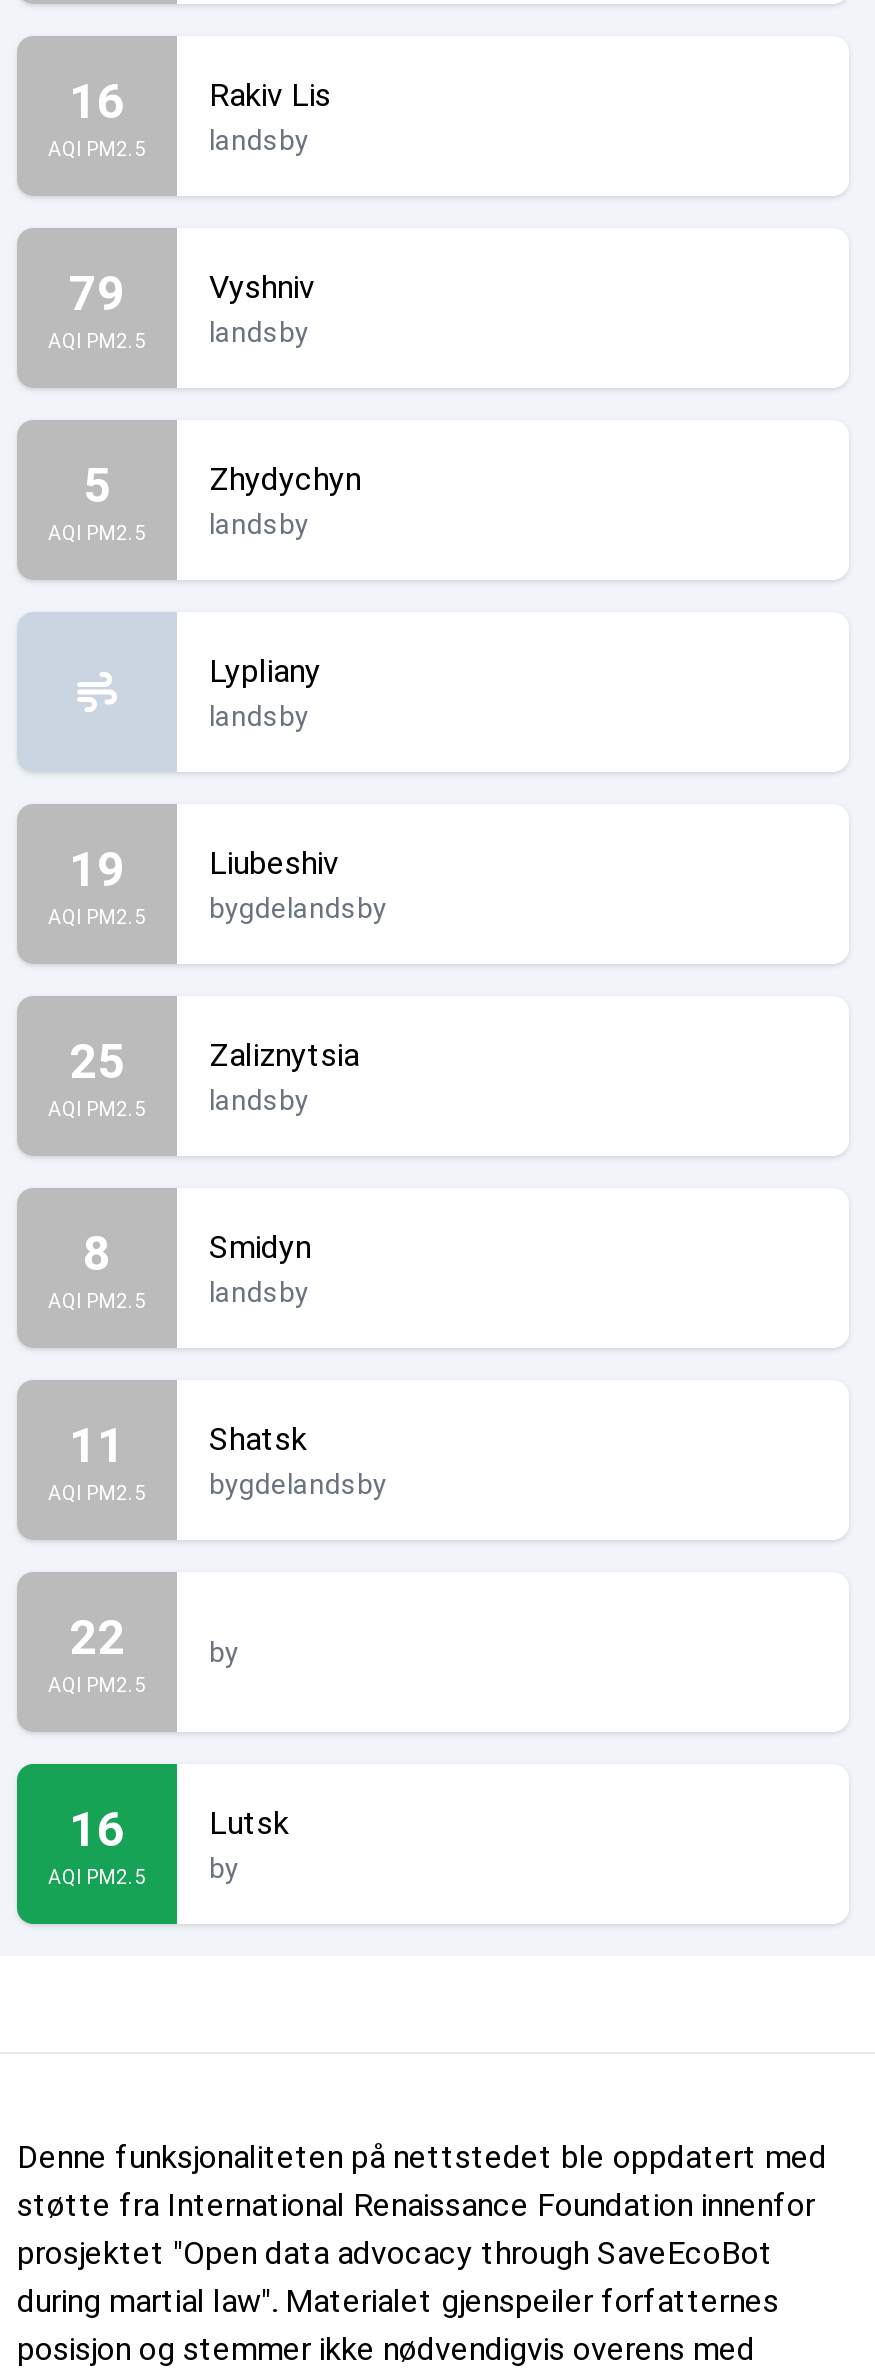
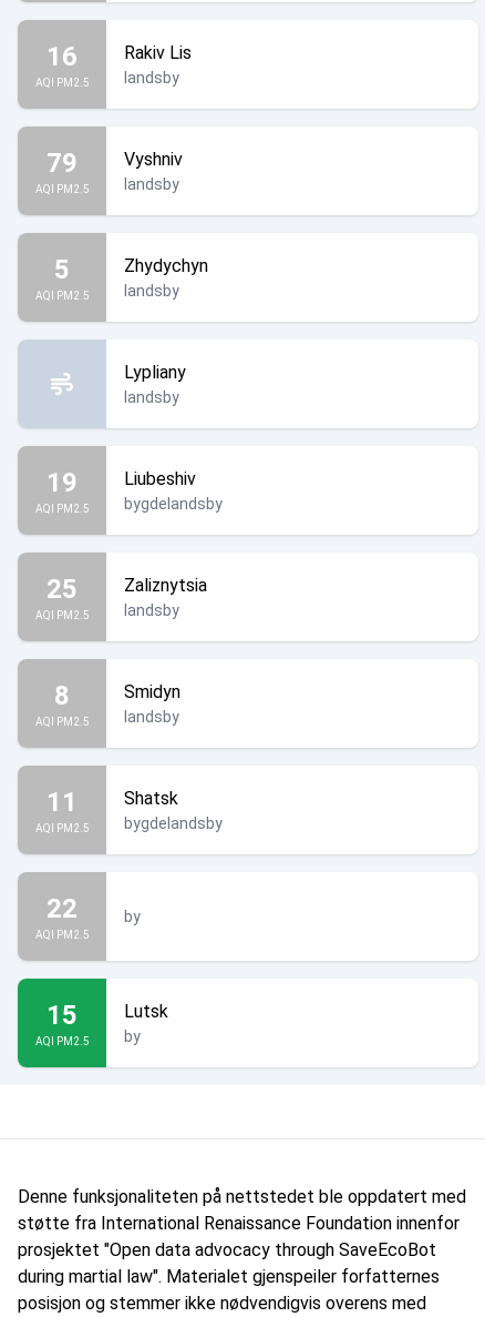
[69,1801,125,1857] 16 -> [47,999,78,1030] 15

